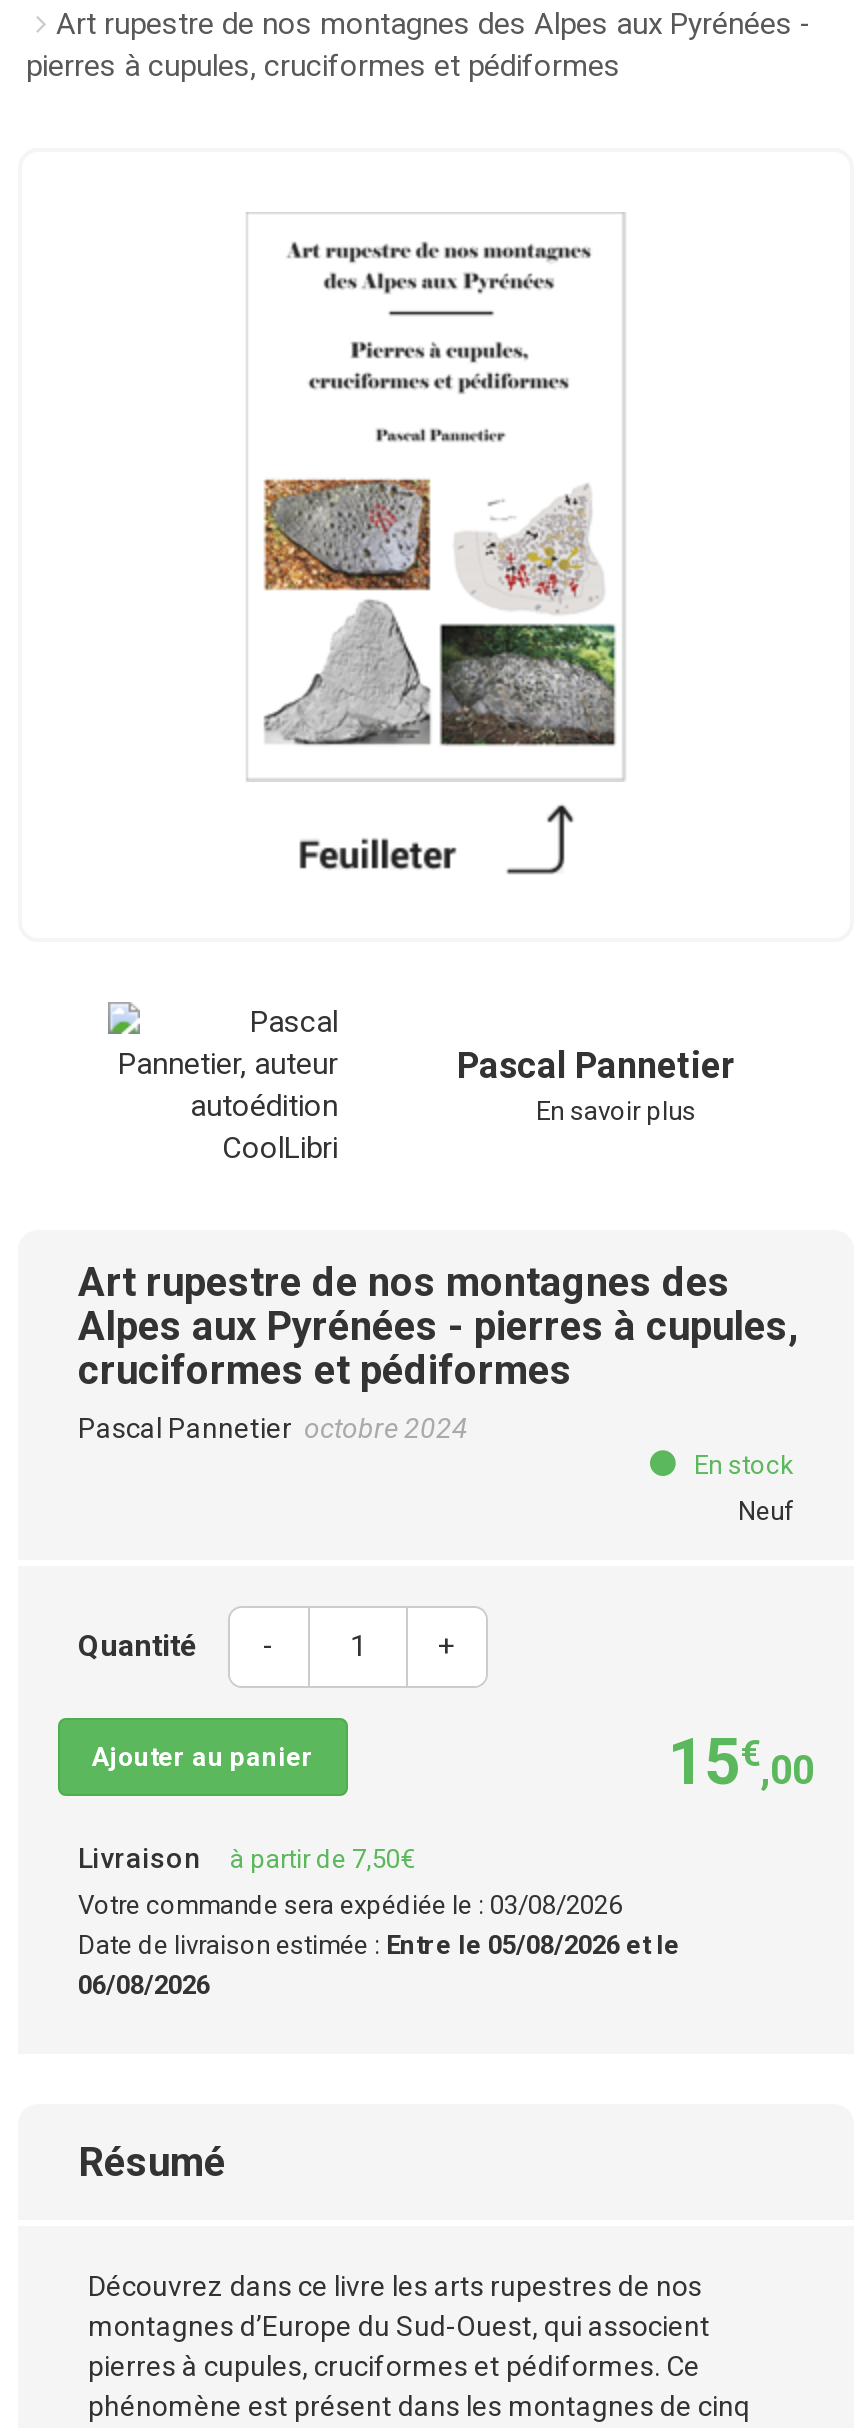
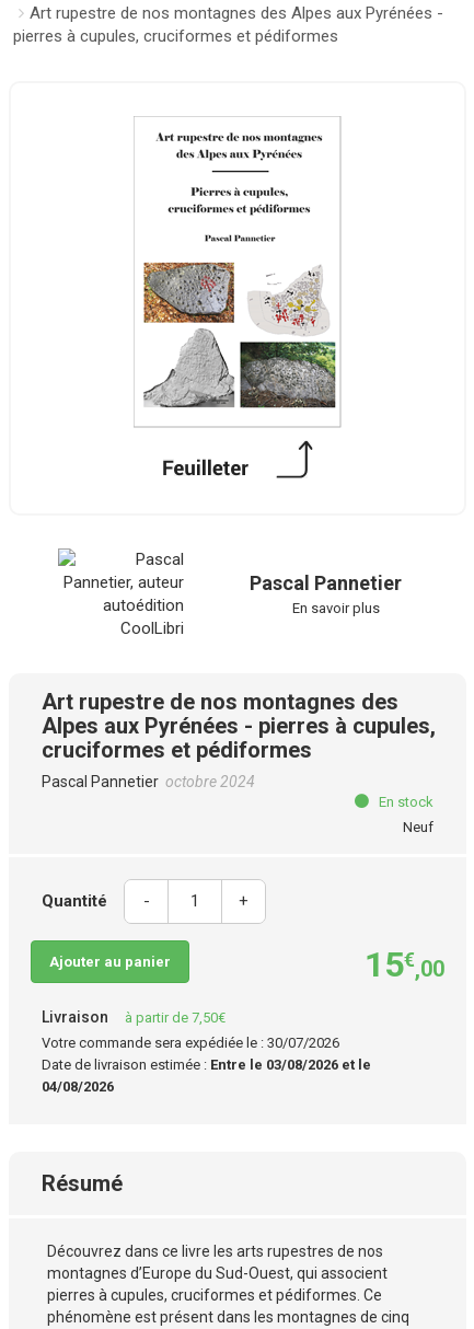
[78,1890,622,1920] Votre commande sera expédiée le : 03/08/2026 -> [42,1035,339,1051] Votre commande sera expédiée le : 30/07/2026
[78,1930,680,1960] Date de livraison estimée : Entre le 05/08/2026 et le -> [42,1056,371,1073] Date de livraison estimée : Entre le 03/08/2026 et le
[78,1970,210,2000] 06/08/2026 -> [42,1078,114,1095] 04/08/2026

